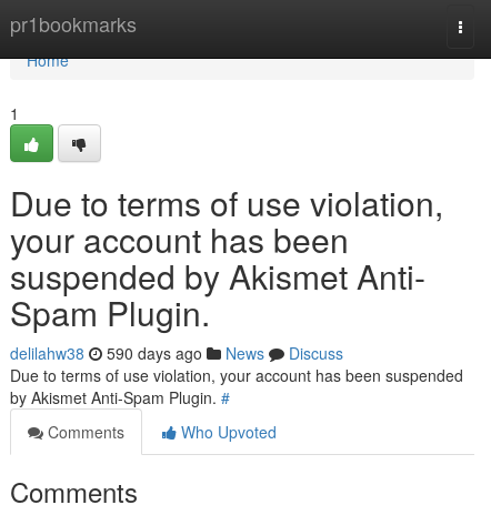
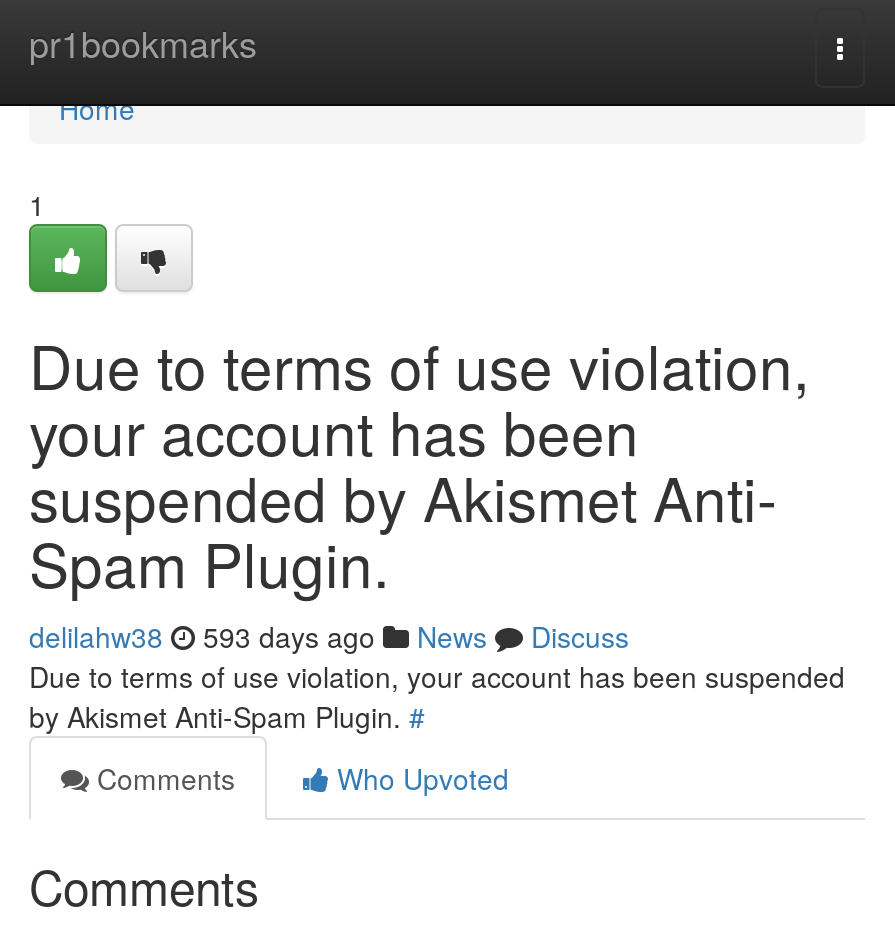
[10,342,343,364] delilahw38 590 days ago News Discuss -> [29,616,629,656] delilahw38 593 days ago News Discuss

